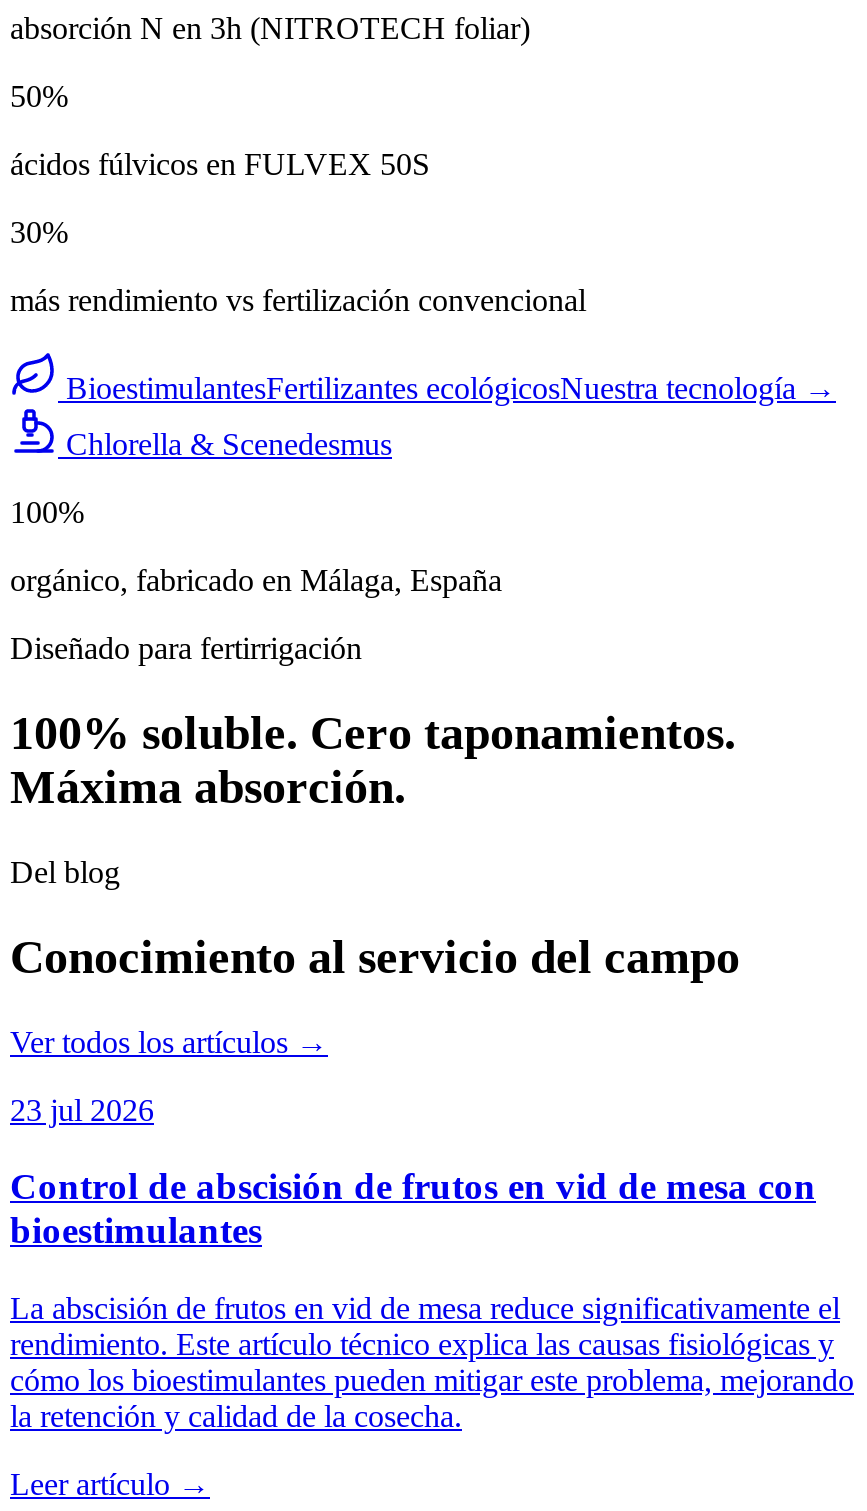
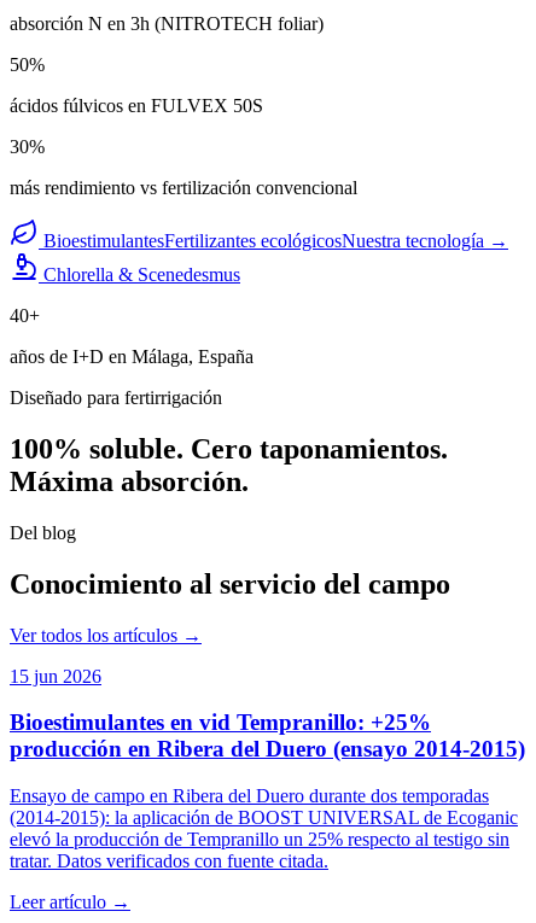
[10,495,84,529] 100% -> [10,305,40,326] 40+
[10,563,502,597] orgánico, fabricado en Málaga, España -> [10,346,254,367] años de I+D en Málaga, España
[10,1092,154,1126] 23 jul 2026 -> [10,666,101,686] 15 jun 2026
[10,1166,816,1252] Control de abscisión de frutos en vid de mesa con | bioestimulantes -> [10,710,525,762] Bioestimulantes en vid Tempranillo: +25% | producción en Ribera del Duero (ensayo 2014-2015)
[10,1291,854,1433] La abscisión de frutos en vid de mesa reduce significativamente el | rendimiento. Este artículo técnico explica las causas fisiológicas y | cómo los bioestimulantes pueden mitigar este problema, mejorando | la retención y calidad de la cosecha. -> [10,786,518,871] Ensayo de campo en Ribera del Duero durante dos temporadas | (2014-2015): la aplicación de BOOST UNIVERSAL de Ecoganic | elevó la producción de Tempranillo un 25% respecto al testigo sin | tratar. Datos verificados con fuente citada.

